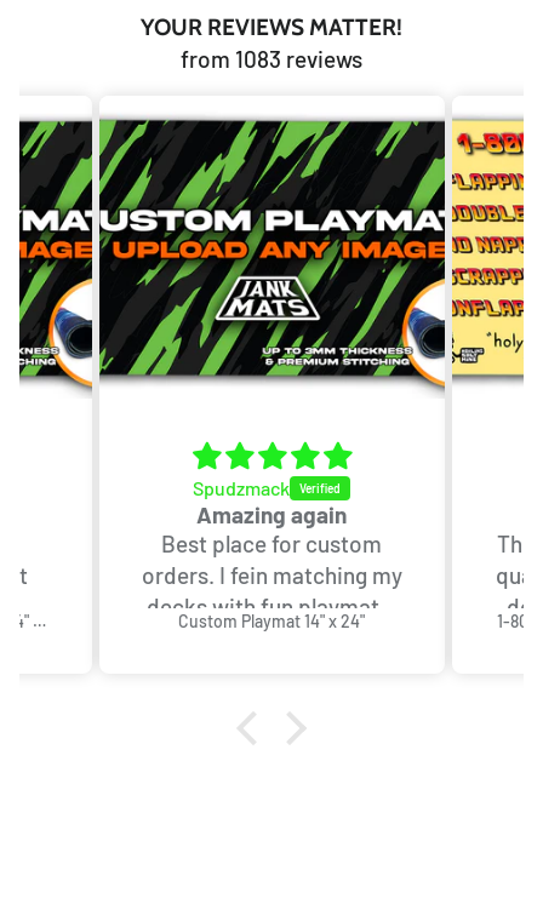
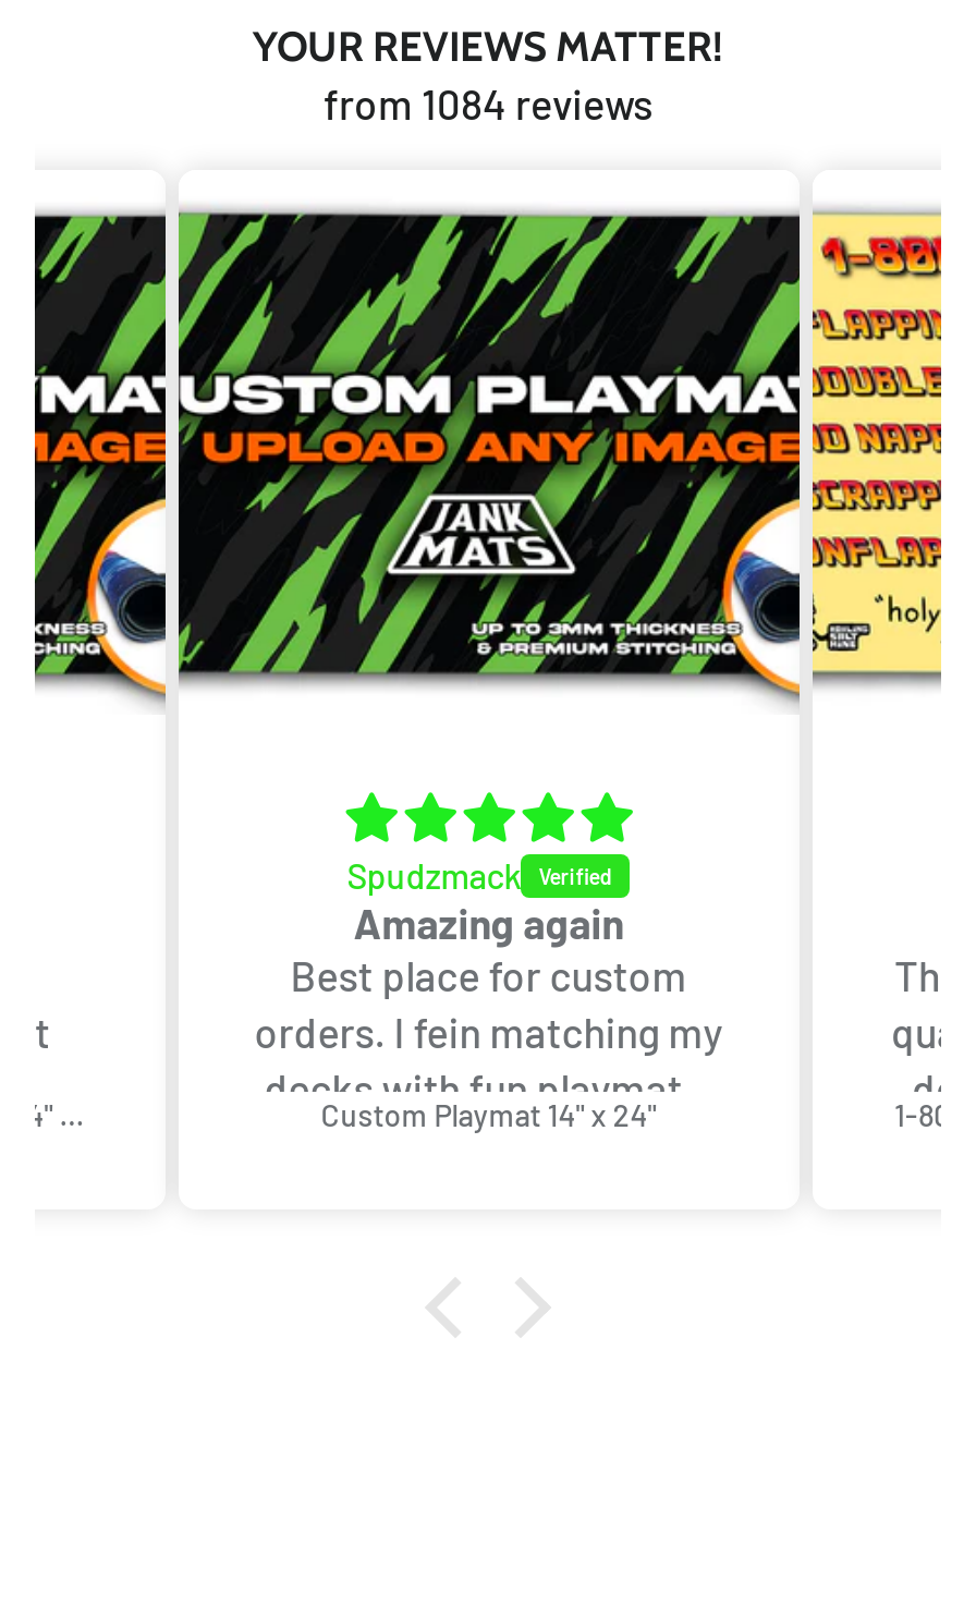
[181,45,362,73] from 1083 reviews -> [324,80,652,130] from 1084 reviews

